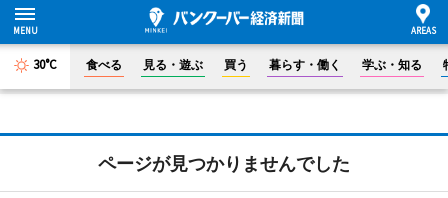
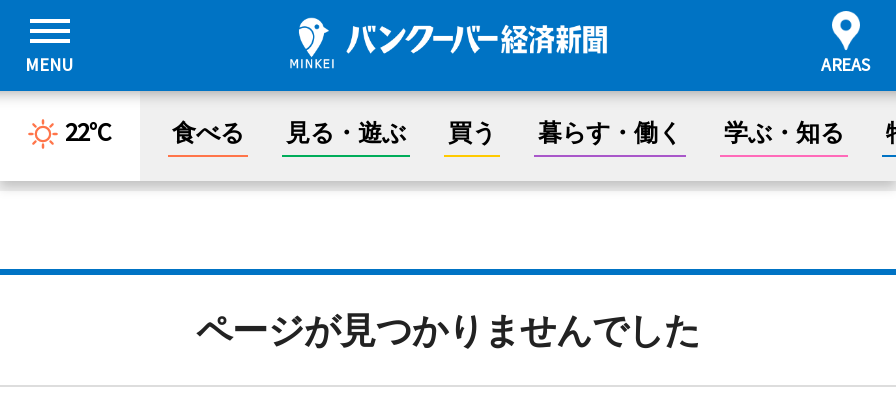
[32,56,56,73] 30°C -> [65,116,113,150] 22°C

